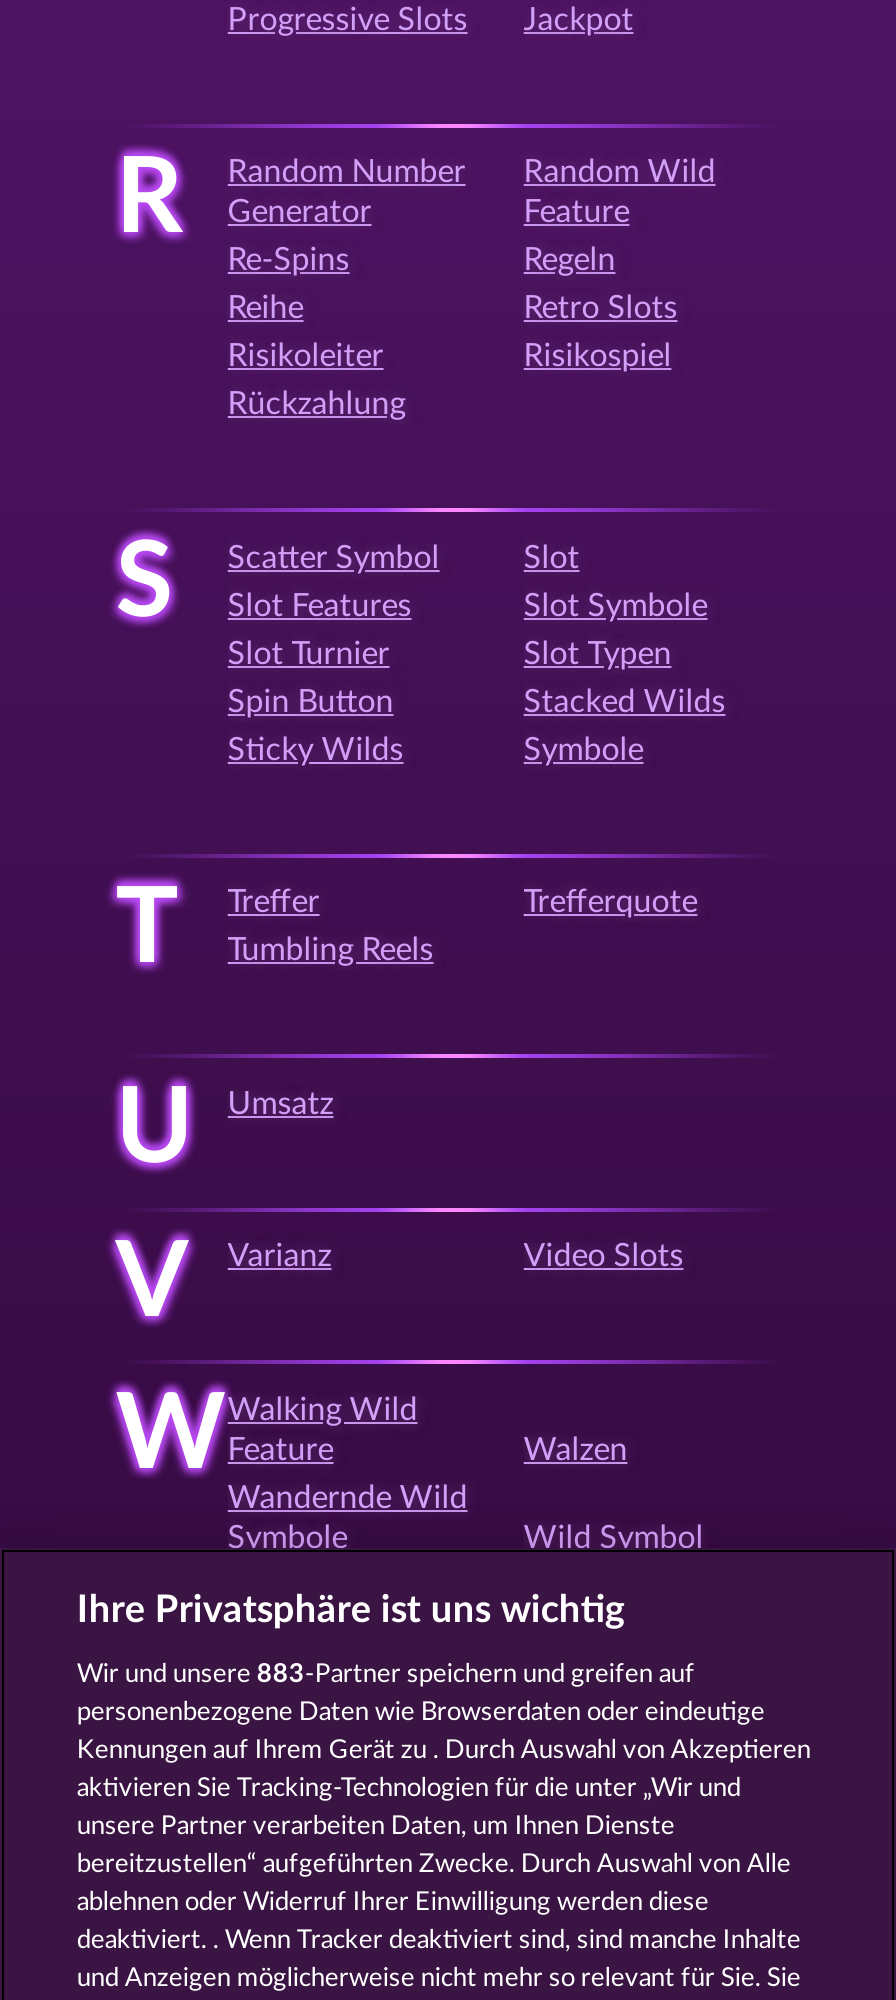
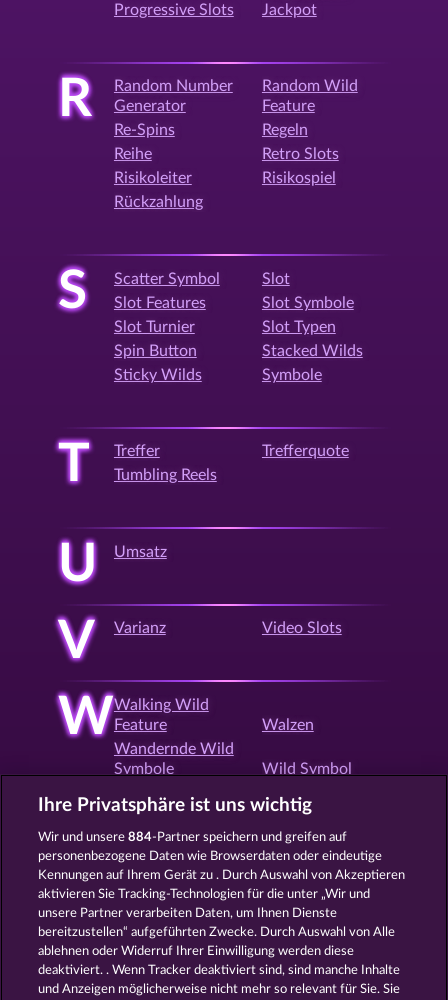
[77,1662,695,1688] Wir und unsere 883-Partner speichern und greifen auf -> [38,831,347,844] Wir und unsere 884-Partner speichern und greifen auf

